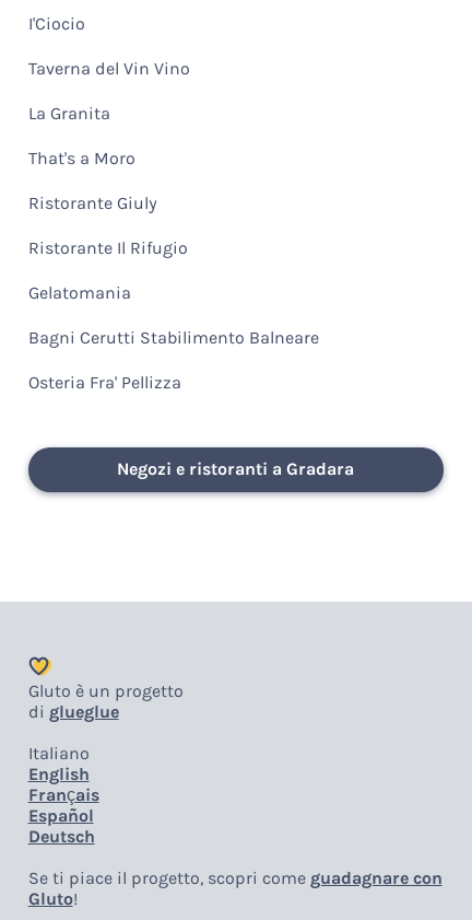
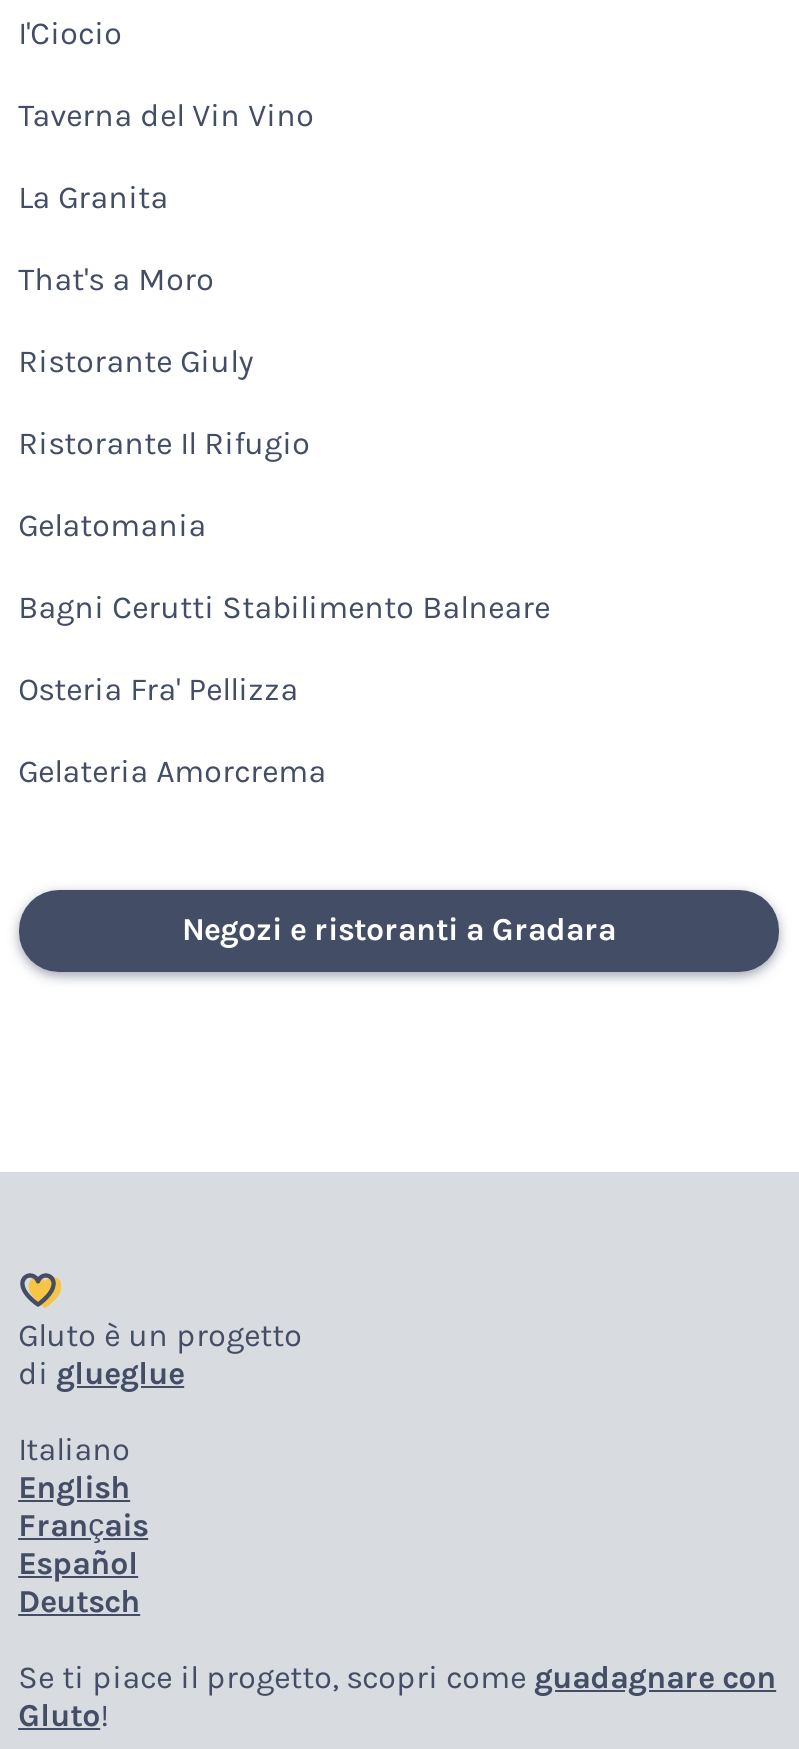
none -> [18,752,326,790] Gelateria Amorcrema

